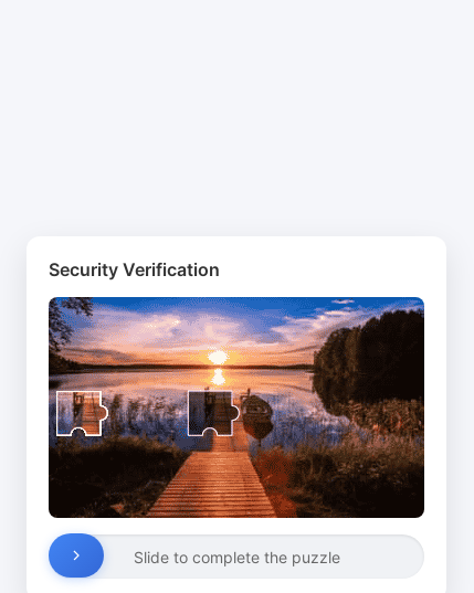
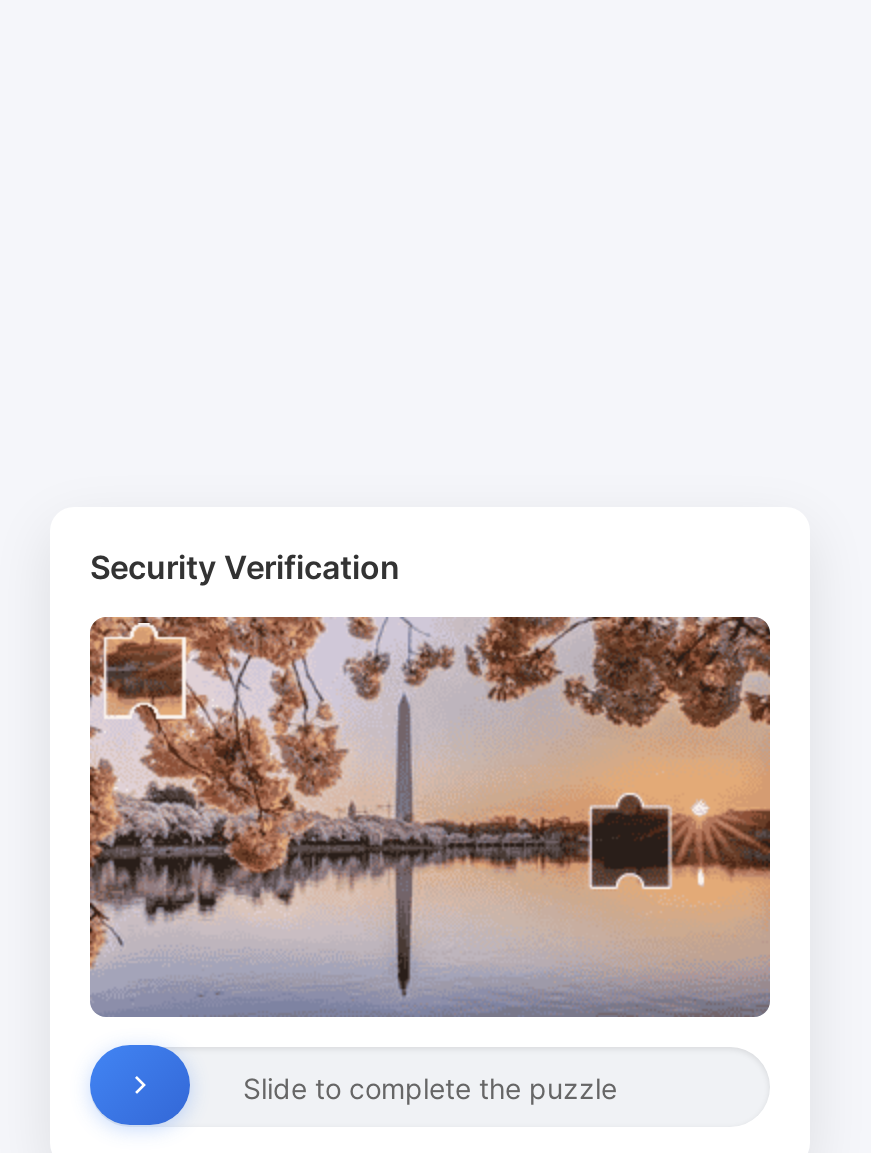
[48,296,425,519] [image] -> [88,615,772,1019] [image]

